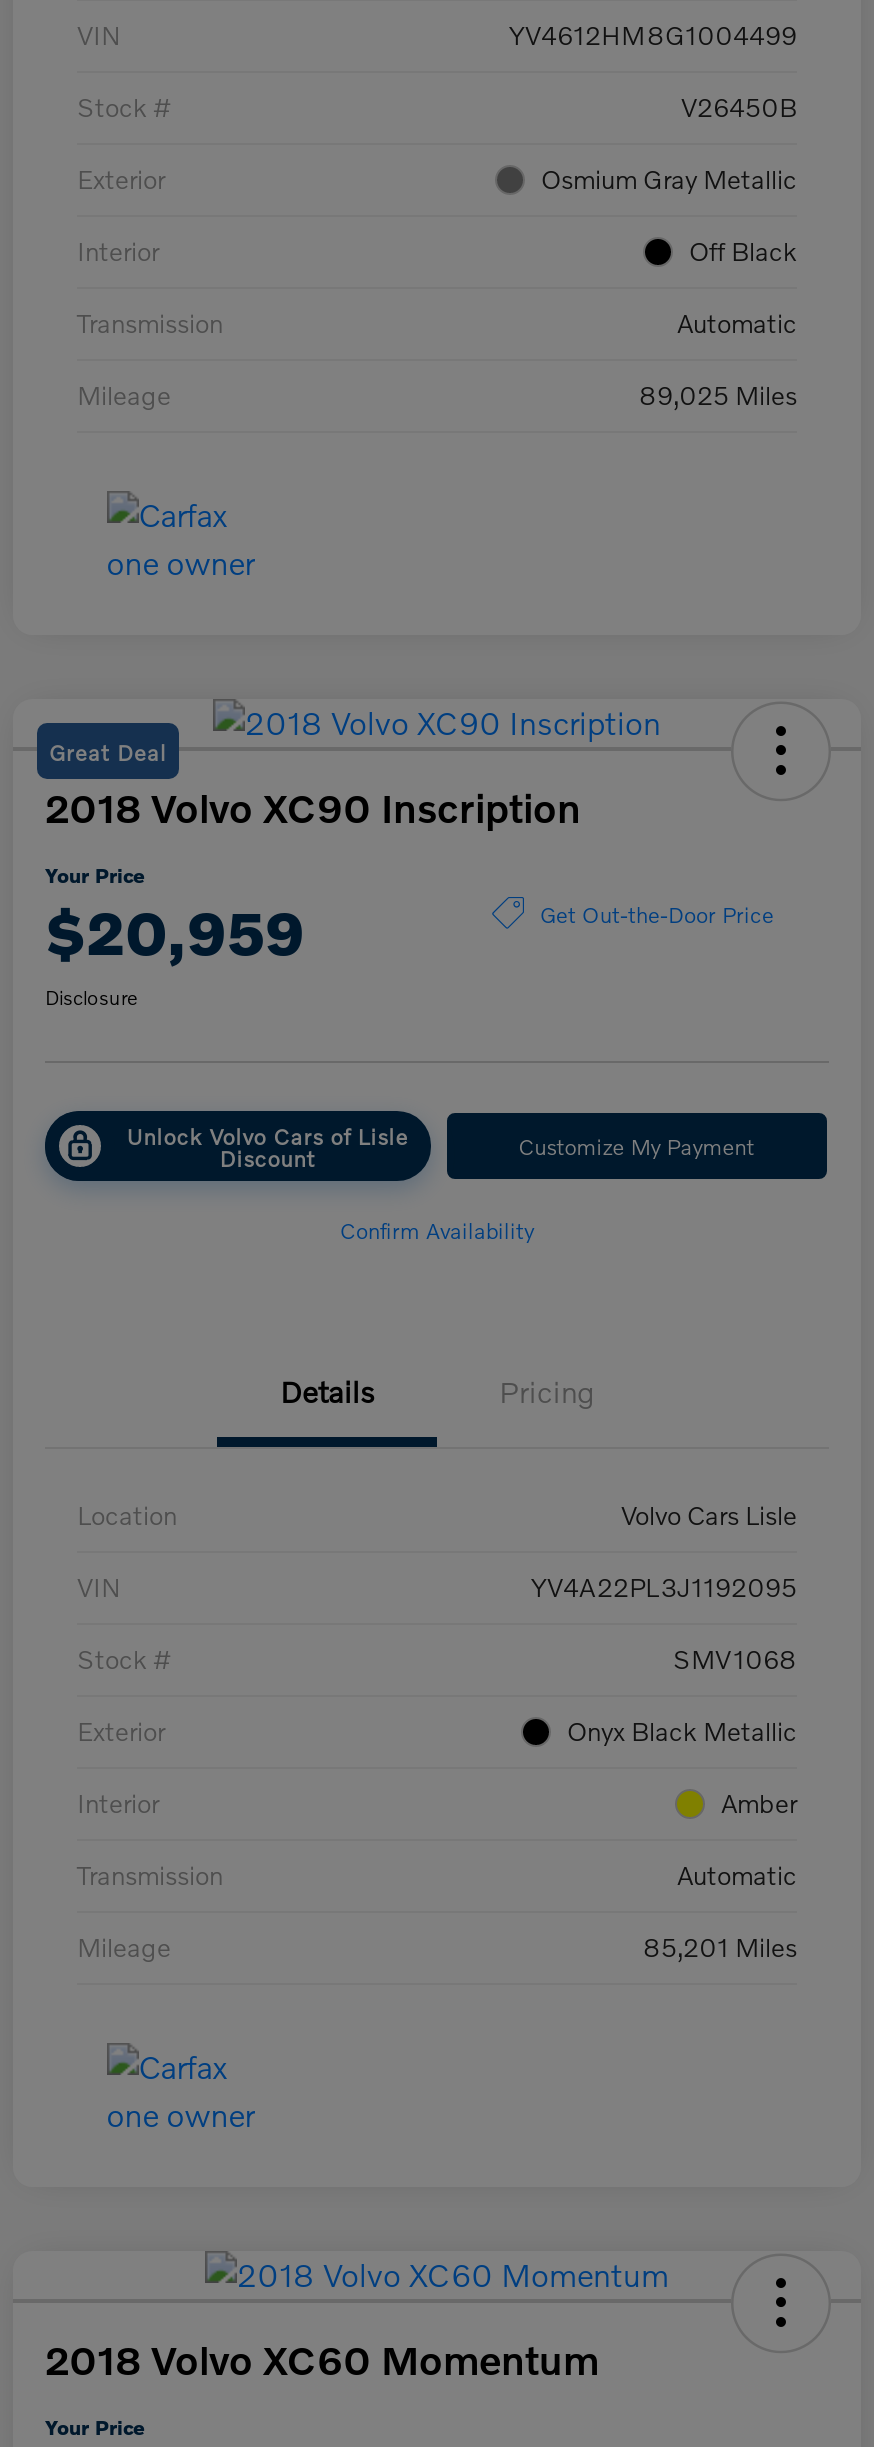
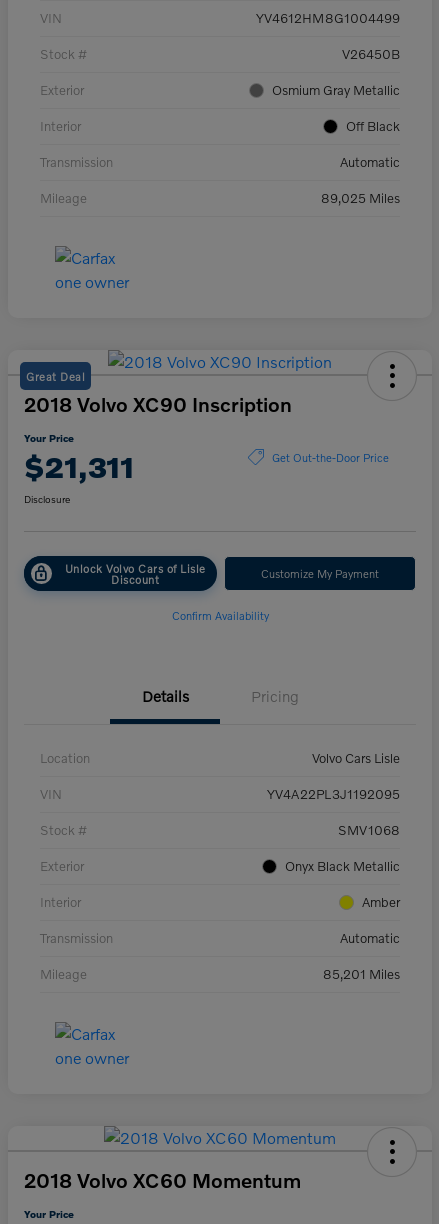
[45,897,305,967] $20,959 -> [24,449,134,484] $21,311

